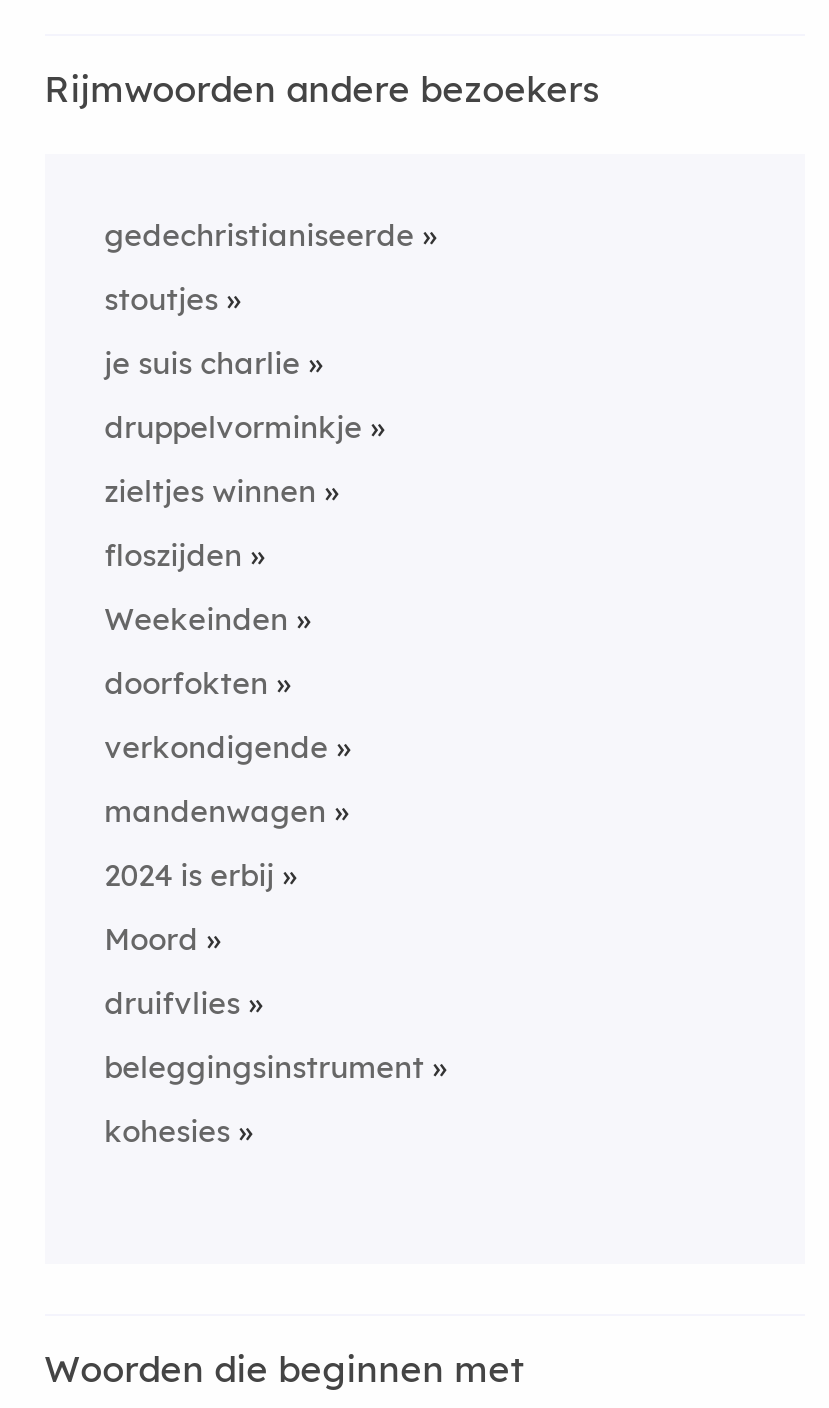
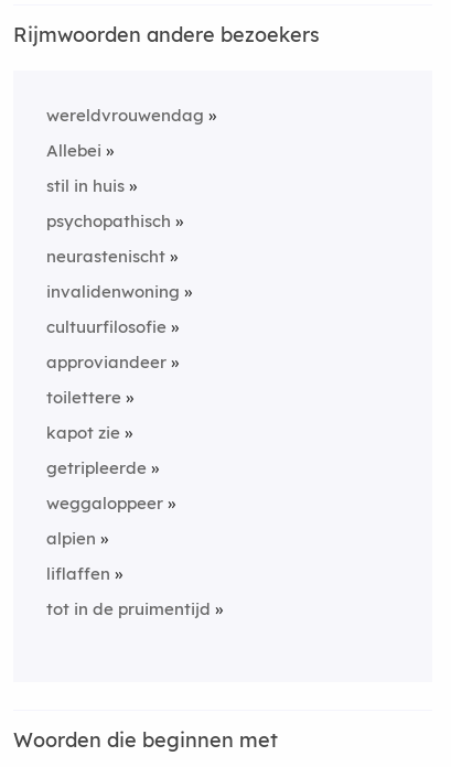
[104,216,414,254] gedechristianiseerde -> [46,105,204,126] wereldvrouwendag
[104,280,218,318] stoutjes -> [46,140,101,161] Allebei
[104,344,300,382] je suis charlie -> [46,175,124,196] stil in huis
[104,408,362,446] druppelvorminkje -> [46,210,170,231] psychopathisch
[104,472,316,510] zieltjes winnen -> [46,246,165,267] neurastenischt
[104,536,242,574] floszijden -> [46,281,179,302] invalidenwoning
[104,600,288,638] Weekeinden -> [46,316,166,337] cultuurfilosofie
[104,664,268,702] doorfokten -> [46,352,166,372] approviandeer
[104,728,328,766] verkondigende -> [46,387,121,408] toilettere
[104,792,326,830] mandenwagen -> [46,422,120,443] kapot zie
[104,856,274,894] 2024 is erbij -> [46,457,146,478] getripleerde
[104,920,198,958] Moord -> [46,493,163,514] weggaloppeer
[104,984,240,1022] druifvlies -> [46,528,95,549] alpien
[104,1048,424,1086] beleggingsinstrument -> [46,563,110,584] liflaffen
[104,1112,230,1150] kohesies -> [46,598,210,619] tot in de pruimentijd

